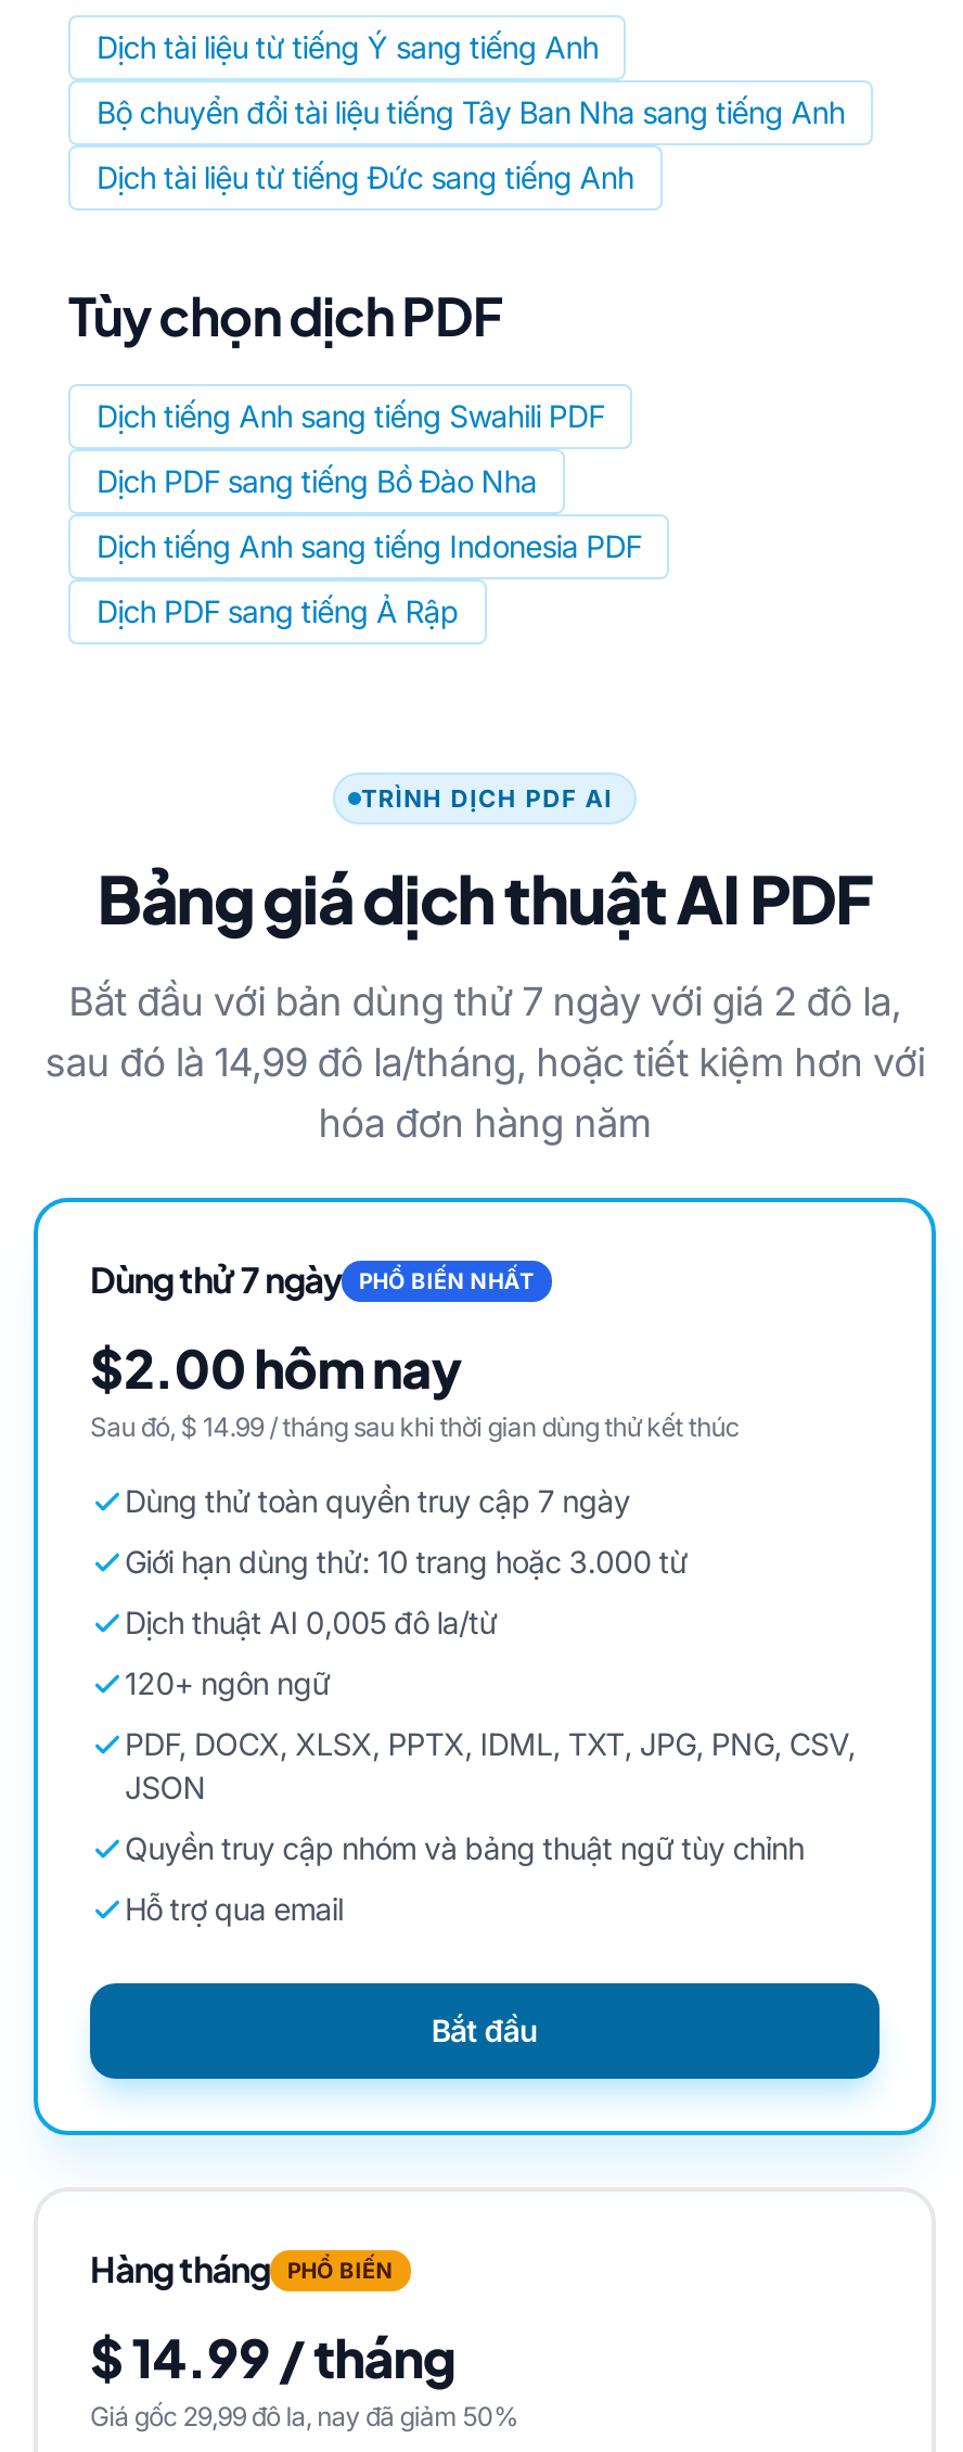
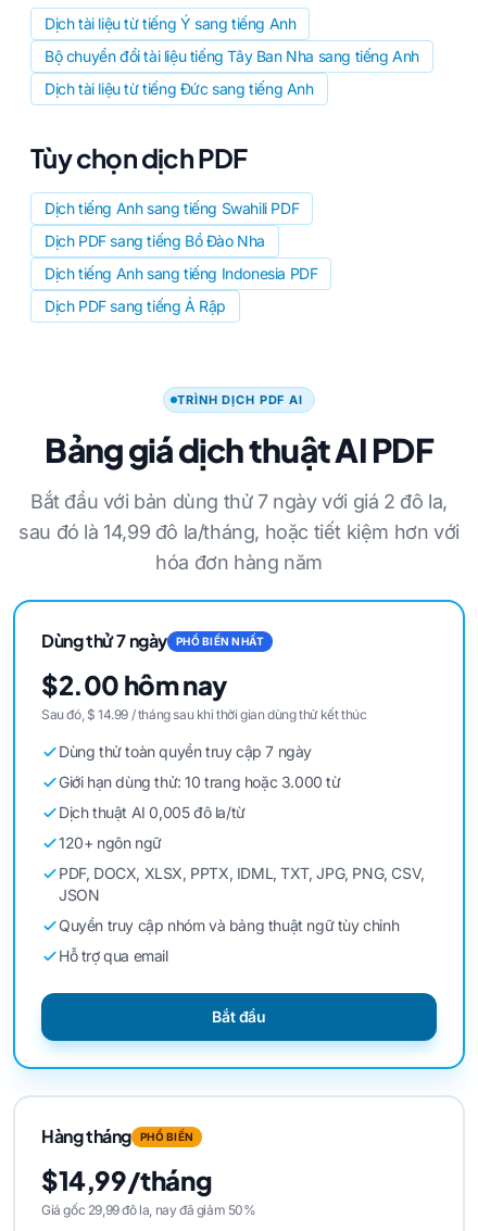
[90,2324,457,2389] $ 14.99 / tháng -> [41,1164,212,1196] $14,99/tháng

